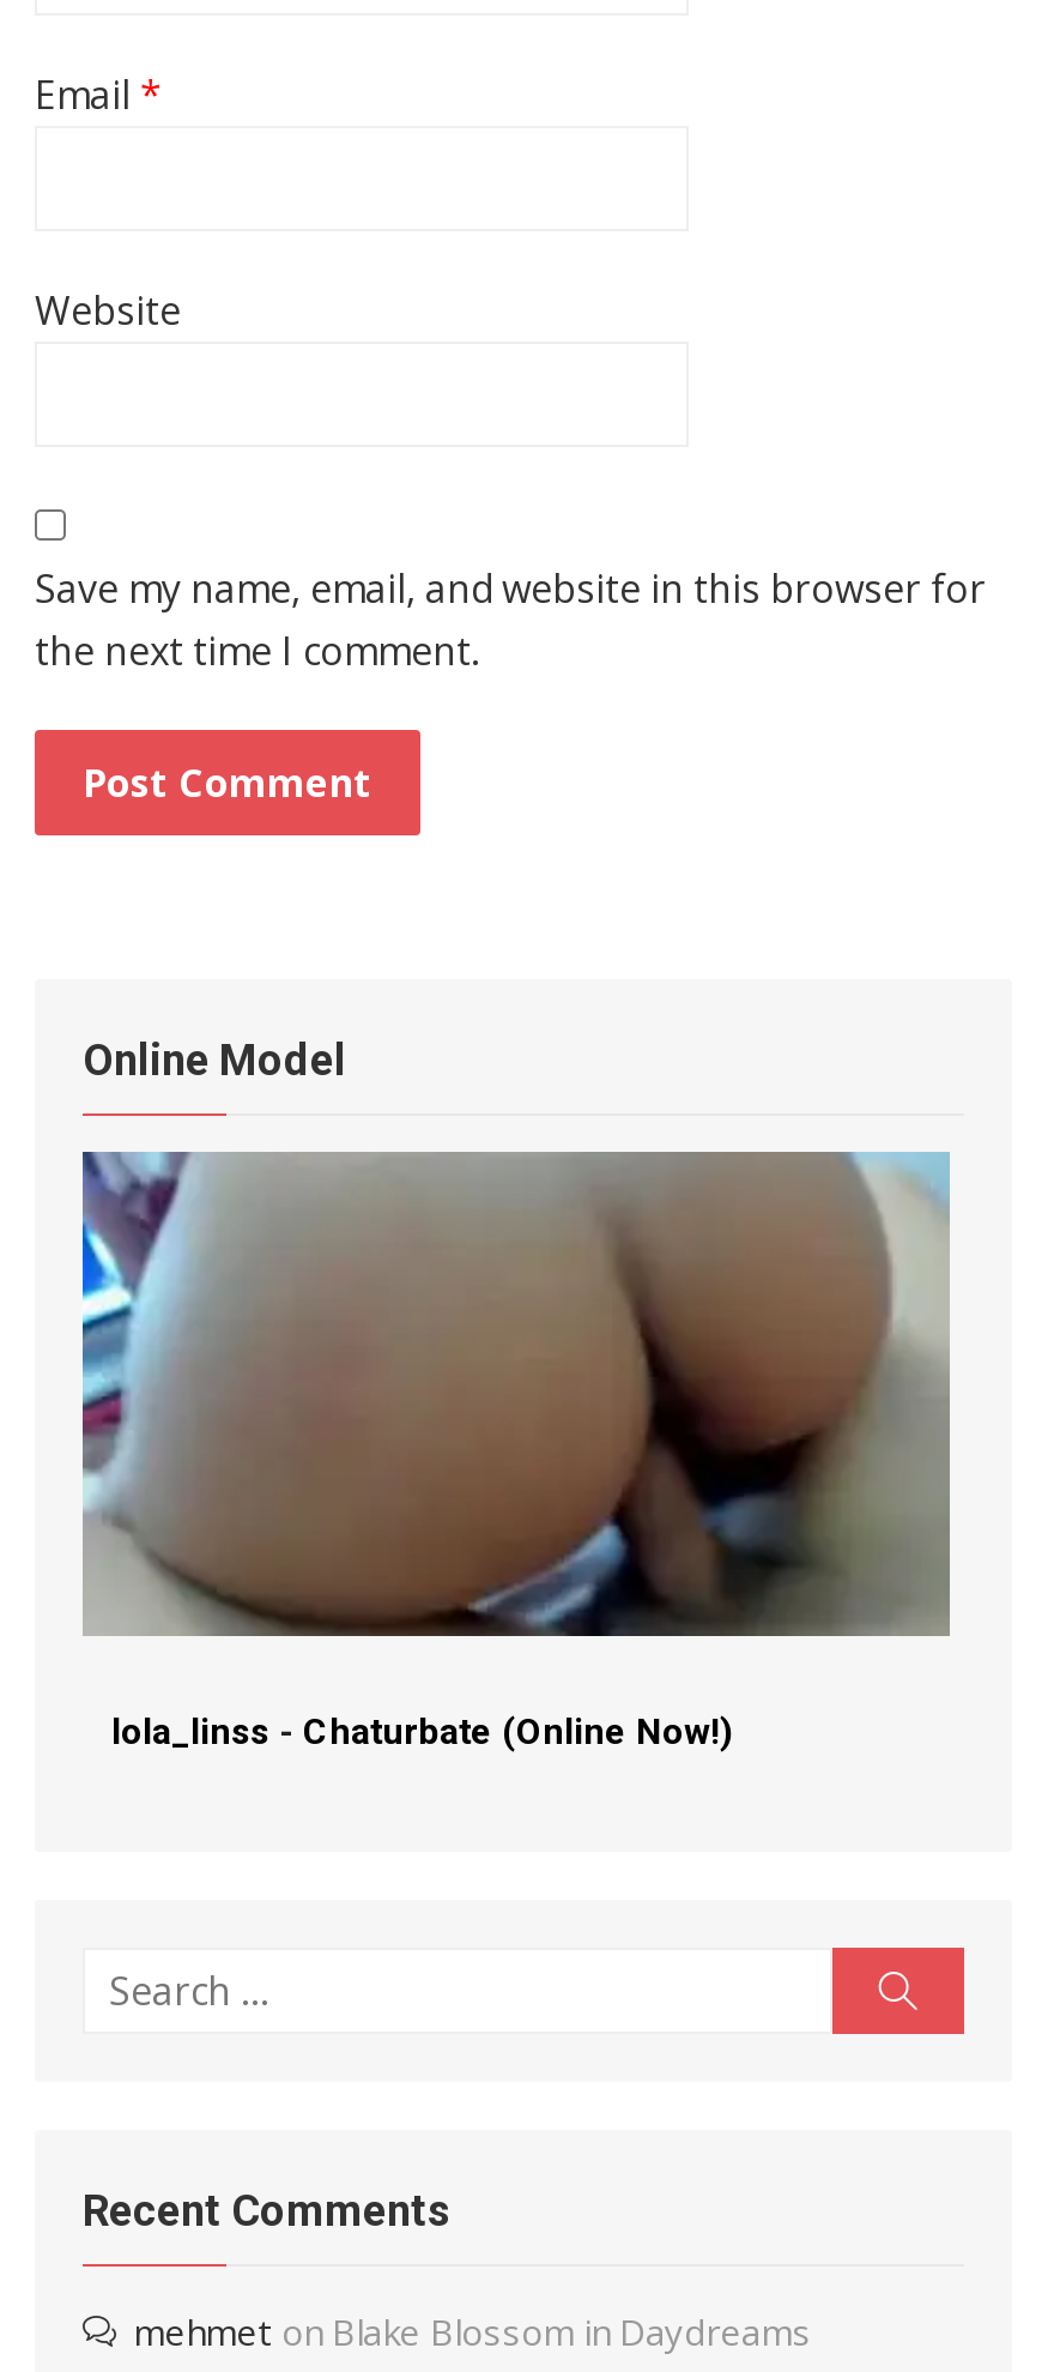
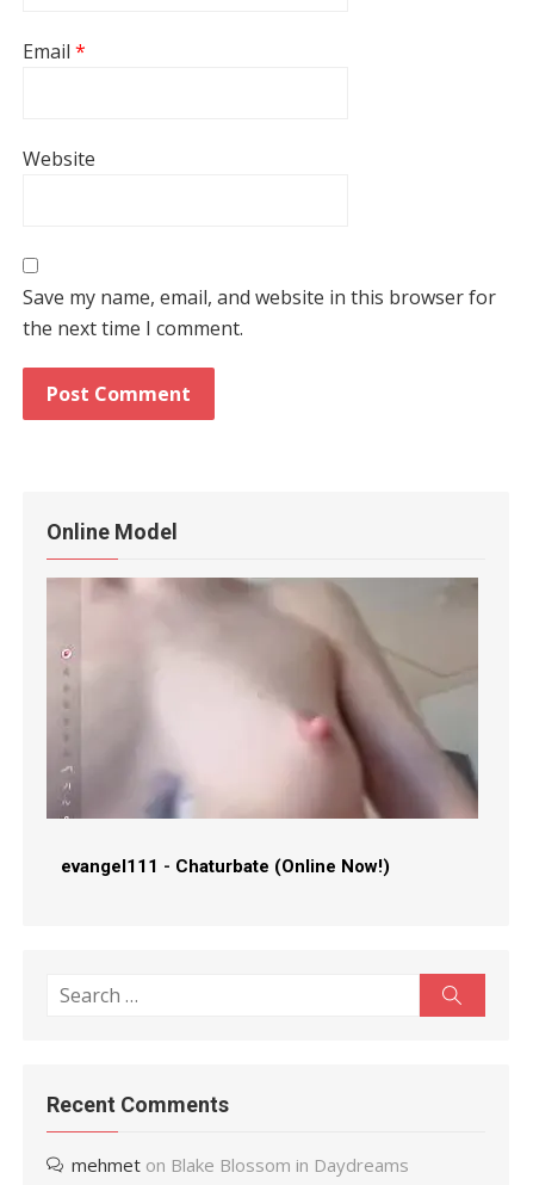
[80,1152,950,1754] [image] | lola_linss - Chaturbate (Online Now!) -> [47,576,479,877] [image] | evangel111 - Chaturbate (Online Now!)

